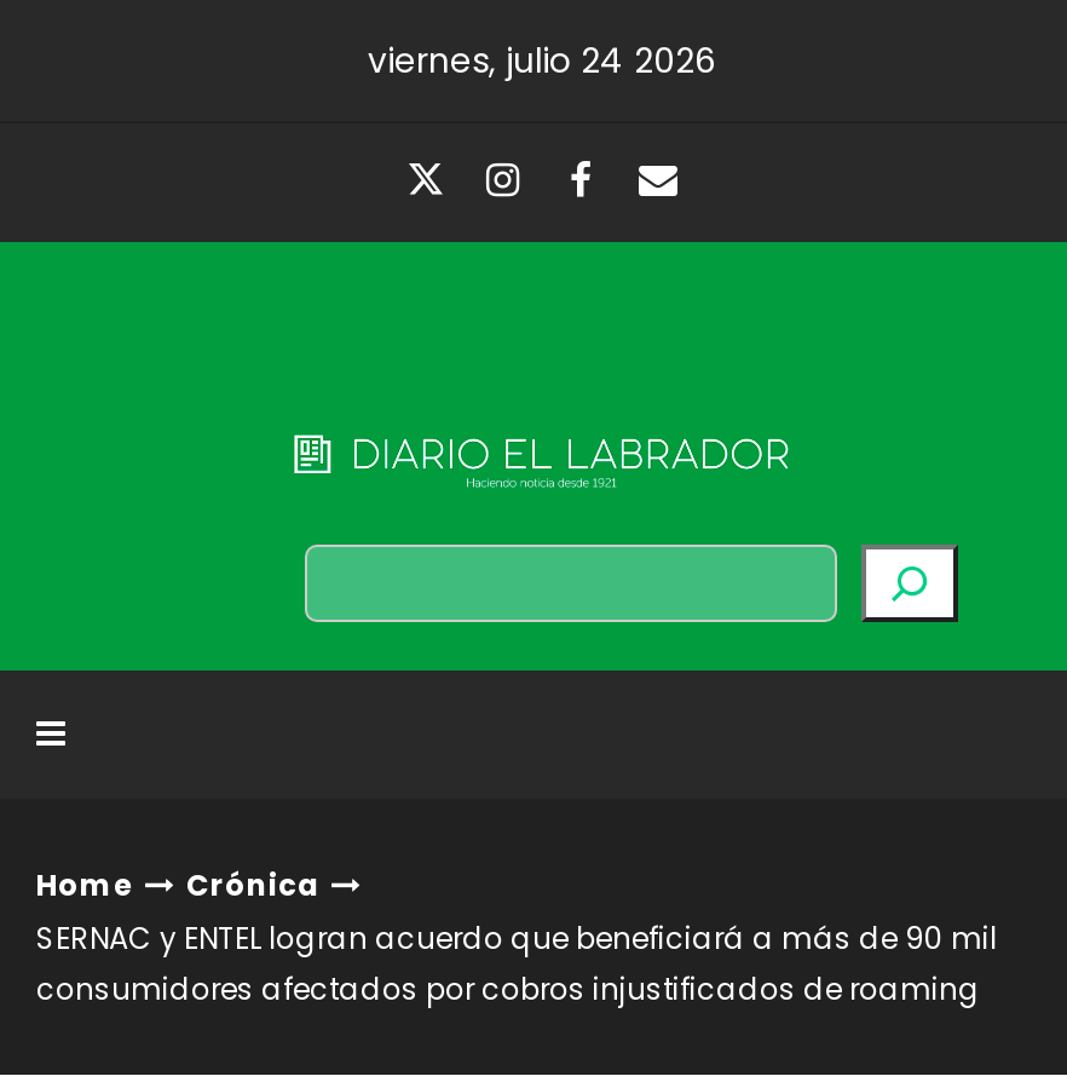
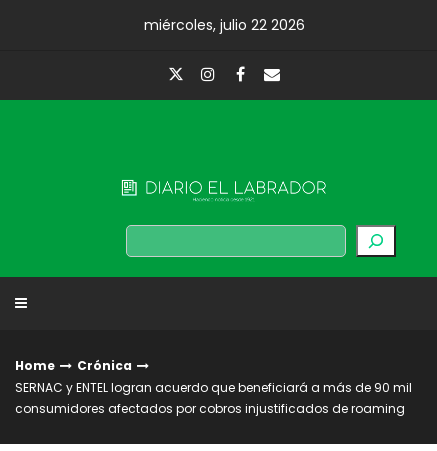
[368,36,716,85] viernes, julio 24 2026 -> [143,15,304,35] miércoles, julio 22 2026

